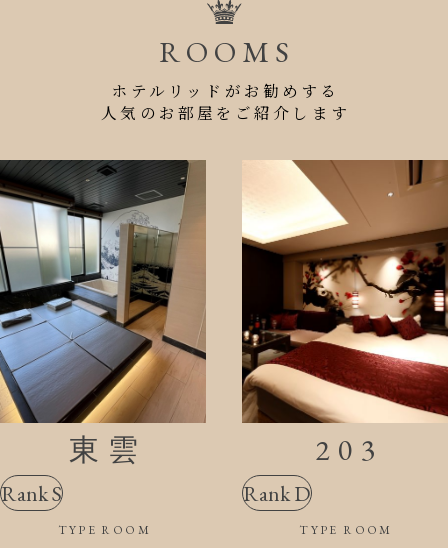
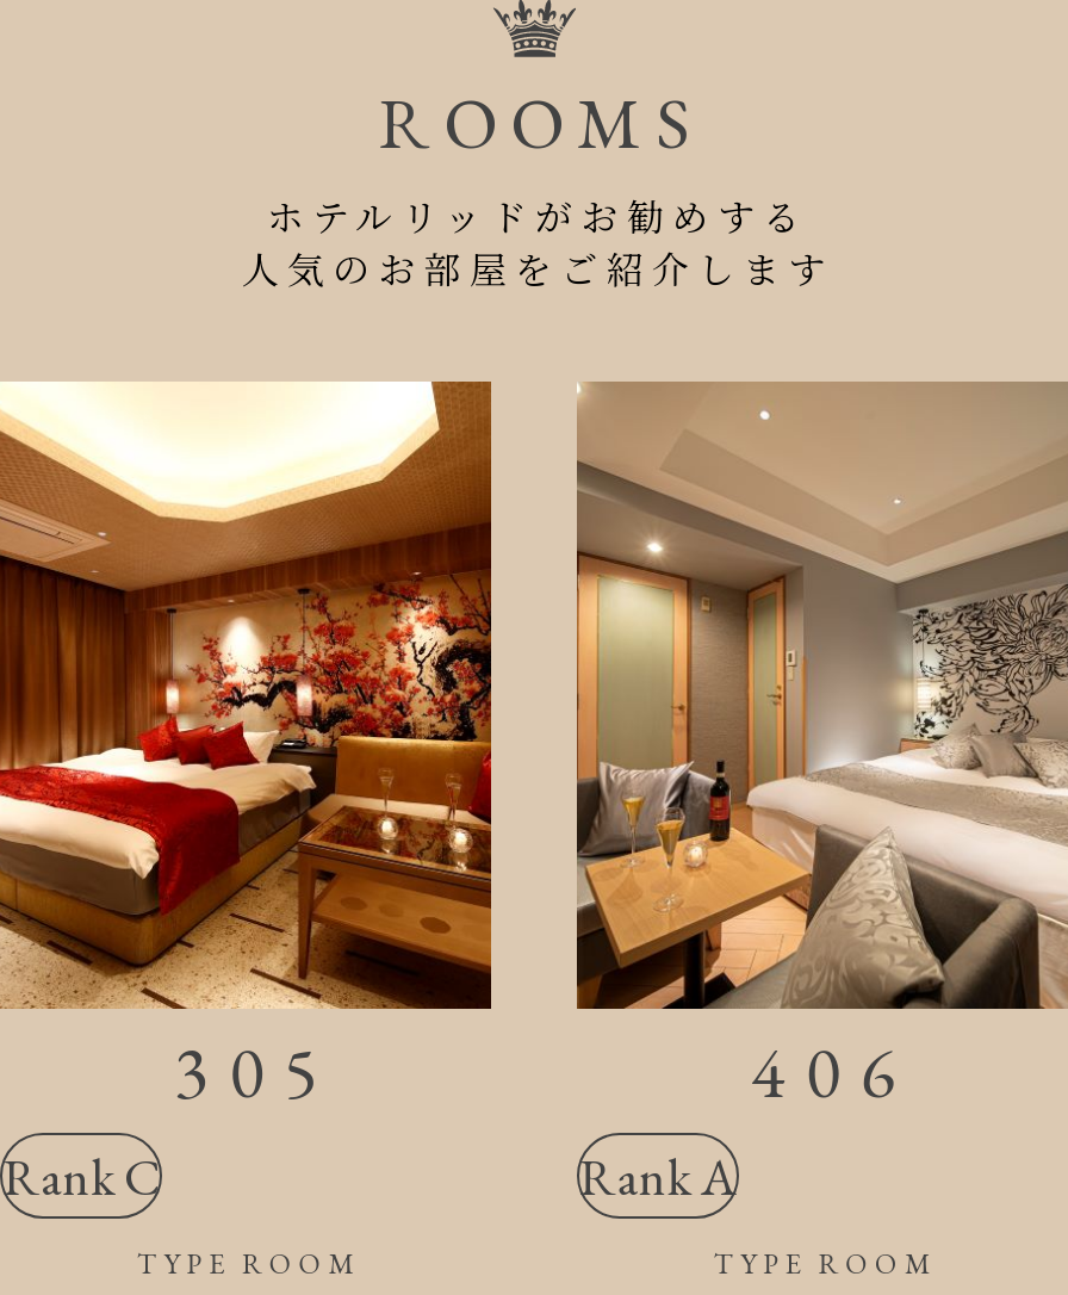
[1,159,206,507] [image] | 東雲 | Rank S -> [2,379,491,1210] [image] | 305 | Rank C
[241,160,445,469] [image] | 203 -> [575,382,1061,1119] [image] | 406
[243,479,311,507] Rank D -> [579,1143,736,1210] Rank A

